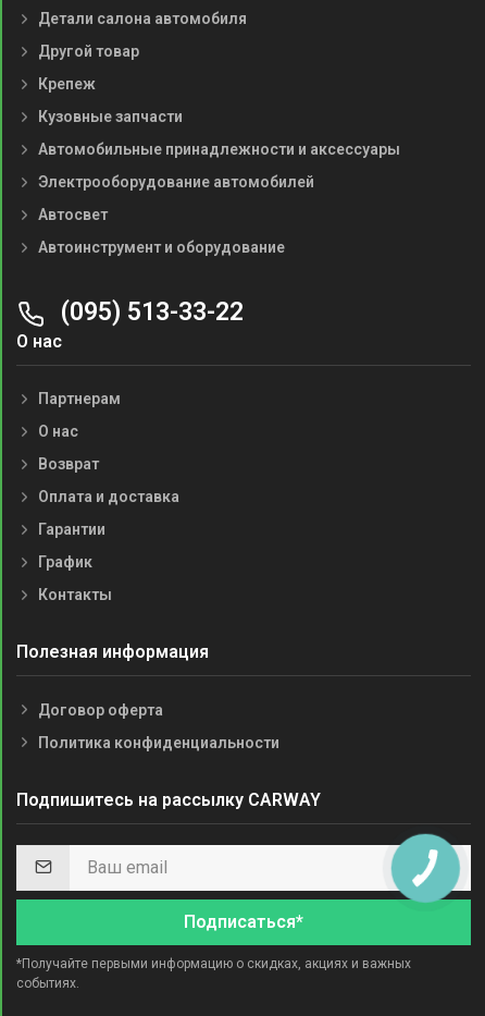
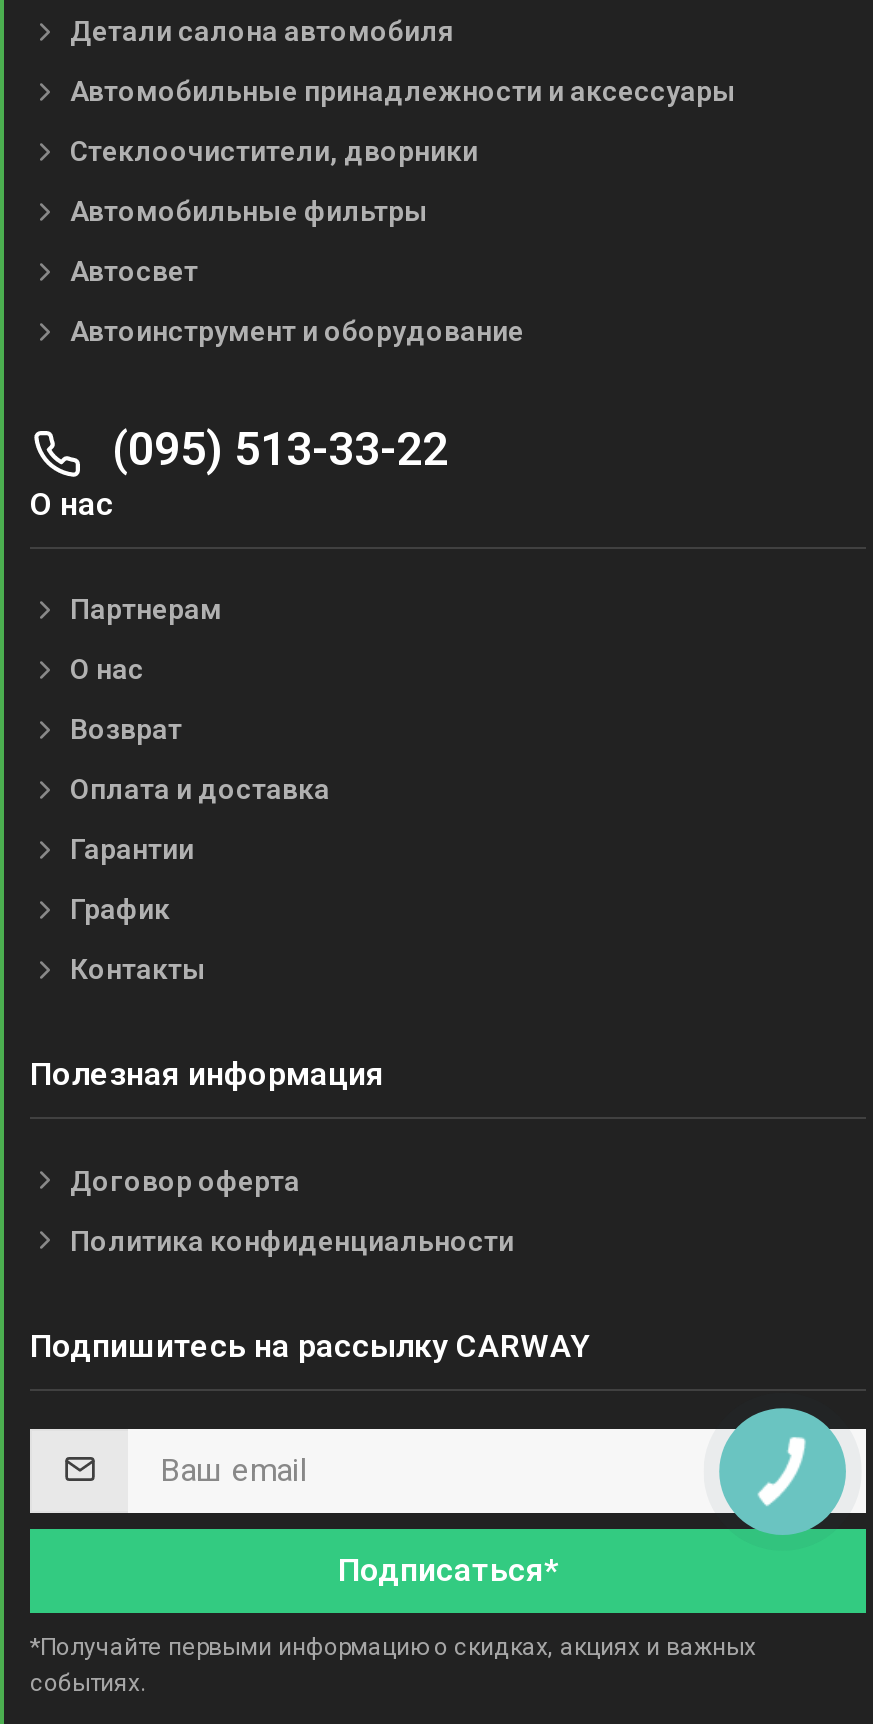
[38,43,183,125] Другой товар | Крепеж | Кузовные запчасти -> none
moved [38,141,400,158] -> [70,75,736,107]: Автомобильные принадлежности и аксессуары
[38,173,314,191] Электрооборудование автомобилей -> [70,135,478,227] Стеклоочистители, дворники | Автомобильные фильтры

